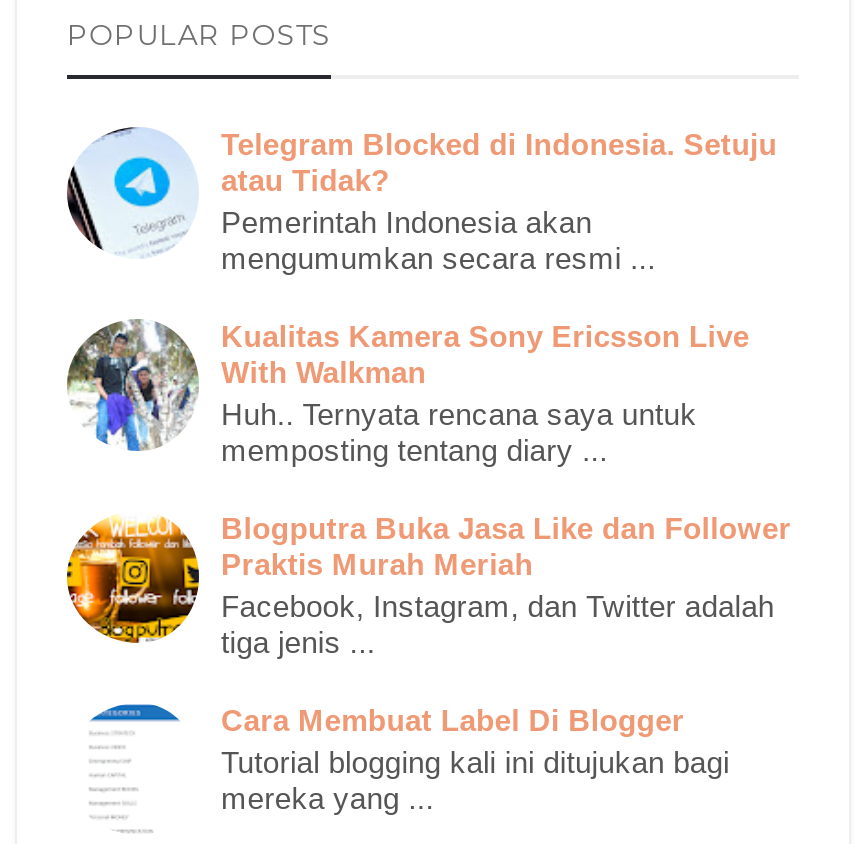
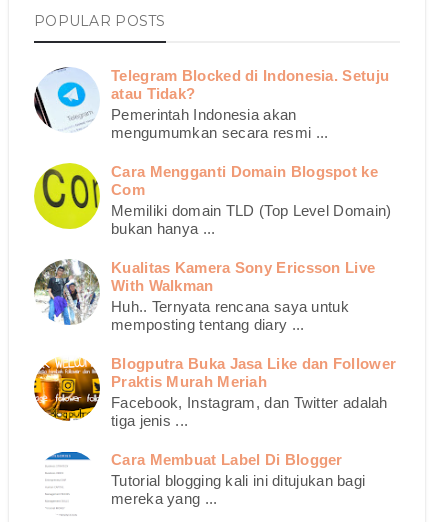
none -> [33,162,391,237] [image] | Cara Mengganti Domain Blogspot ke | Com | Memiliki domain TLD (Top Level Domain) | bukan hanya ...

